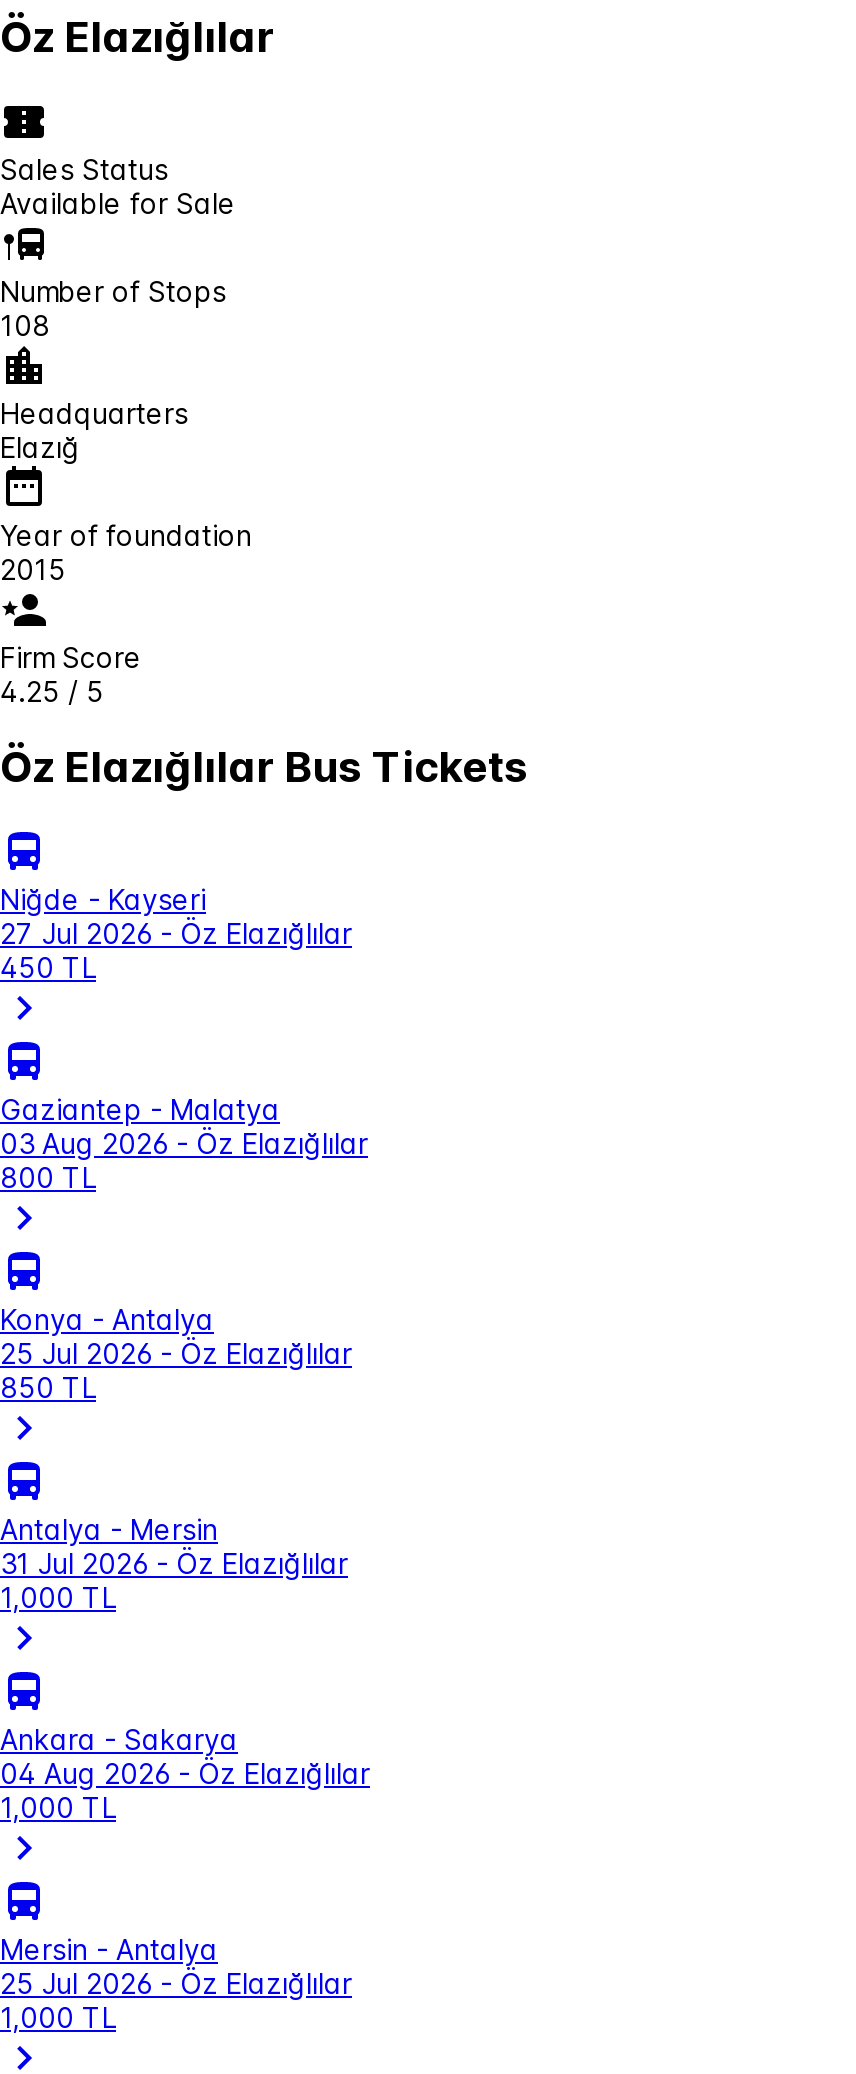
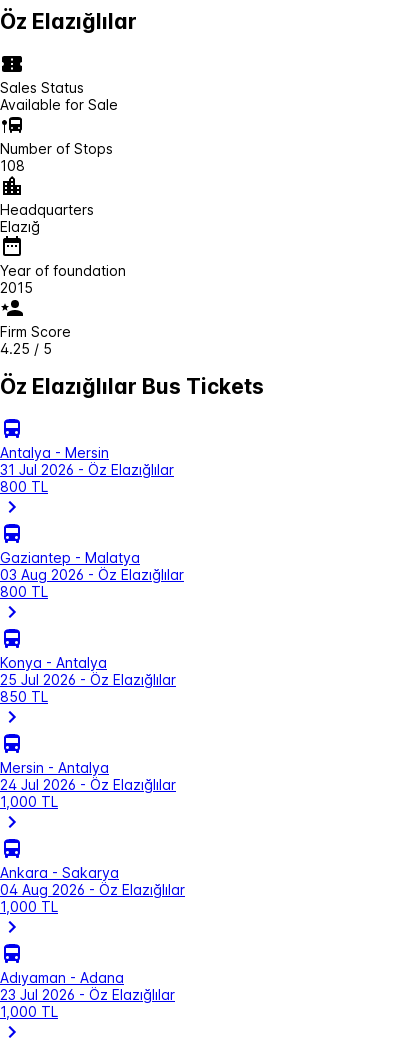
[0,881,352,983] Niğde - Kayseri | 27 Jul 2026 - Öz Elazığlılar | 450 TL -> [0,477,48,494] 800 TL
none -> [0,775,176,792] 24 Jul 2026 - Öz Elazığlılar
moved [0,1511,348,1579] -> [0,443,174,477]: Antalya - Mersin | 31 Jul 2026 - Öz Elazığlılar
moved [0,1931,218,1965] -> [0,758,109,775]: Mersin - Antalya
[0,1965,352,1999] 25 Jul 2026 - Öz Elazığlılar -> [0,968,175,1002] Adıyaman - Adana | 23 Jul 2026 - Öz Elazığlılar

